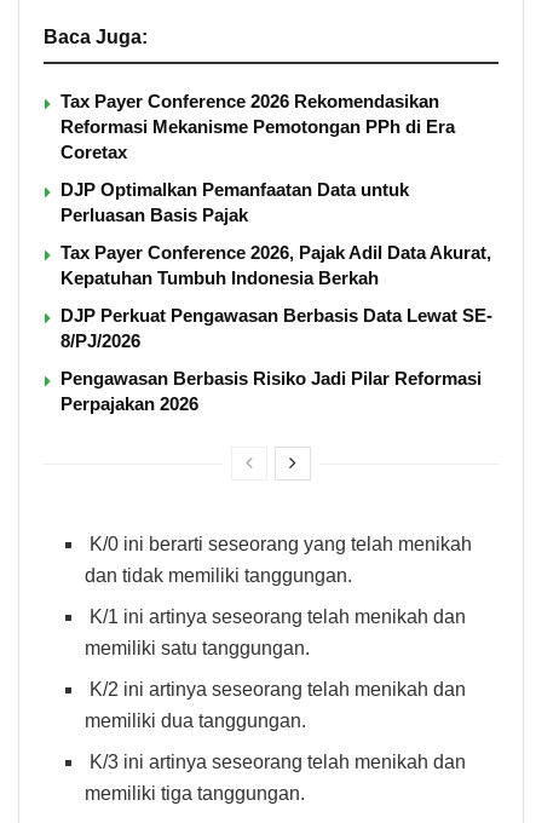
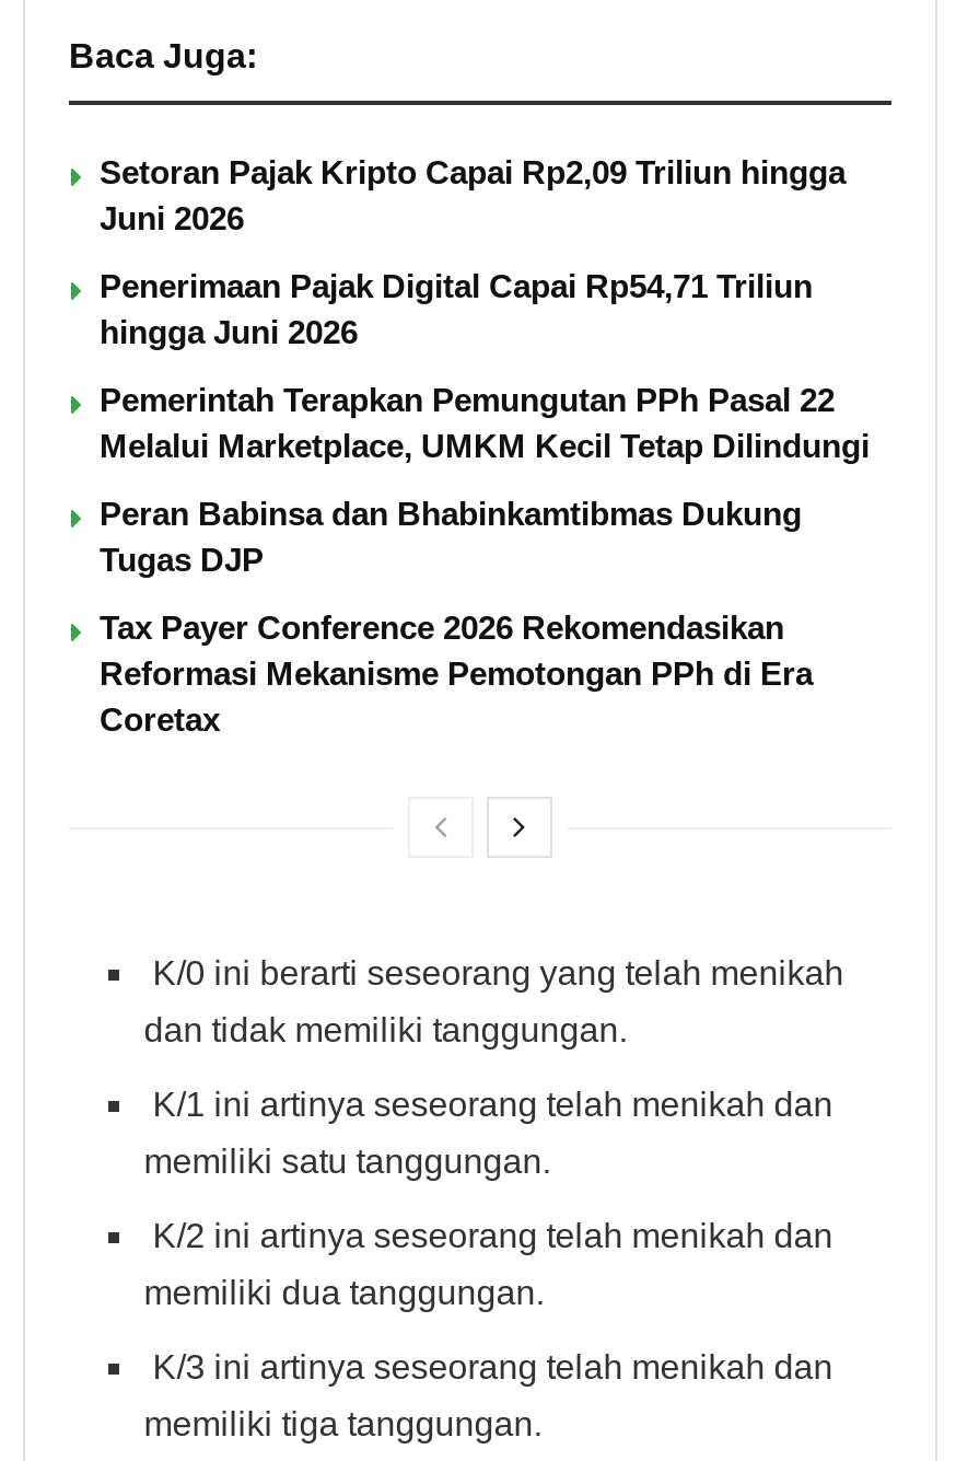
none -> [100,153,870,577] Setoran Pajak Kripto Capai Rp2,09 Triliun hingga | Juni 2026 | Penerimaan Pajak Digital Capai Rp54,71 Triliun | hingga Juni 2026 | Pemerintah Terapkan Pemungutan PPh Pasal 22 | Melalui Marketplace, UMKM Kecil Tetap Dilindungi | Peran Babinsa dan Bhabinkamtibmas Dukung | Tugas DJP
moved [60,91,455,162] -> [100,608,813,737]: Tax Payer Conference 2026 Rekomendasikan | Reformasi Mekanisme Pemotongan PPh di Era | Coretax
[60,179,492,414] DJP Optimalkan Pemanfaatan Data untuk | Perluasan Basis Pajak | Tax Payer Conference 2026, Pajak Adil Data Akurat, | Kepatuhan Tumbuh Indonesia Berkah | DJP Perkuat Pengawasan Berbasis Data Lewat SE- | 8/PJ/2026 | Pengawasan Berbasis Risiko Jadi Pilar Reformasi | Perpajakan 2026 -> none

